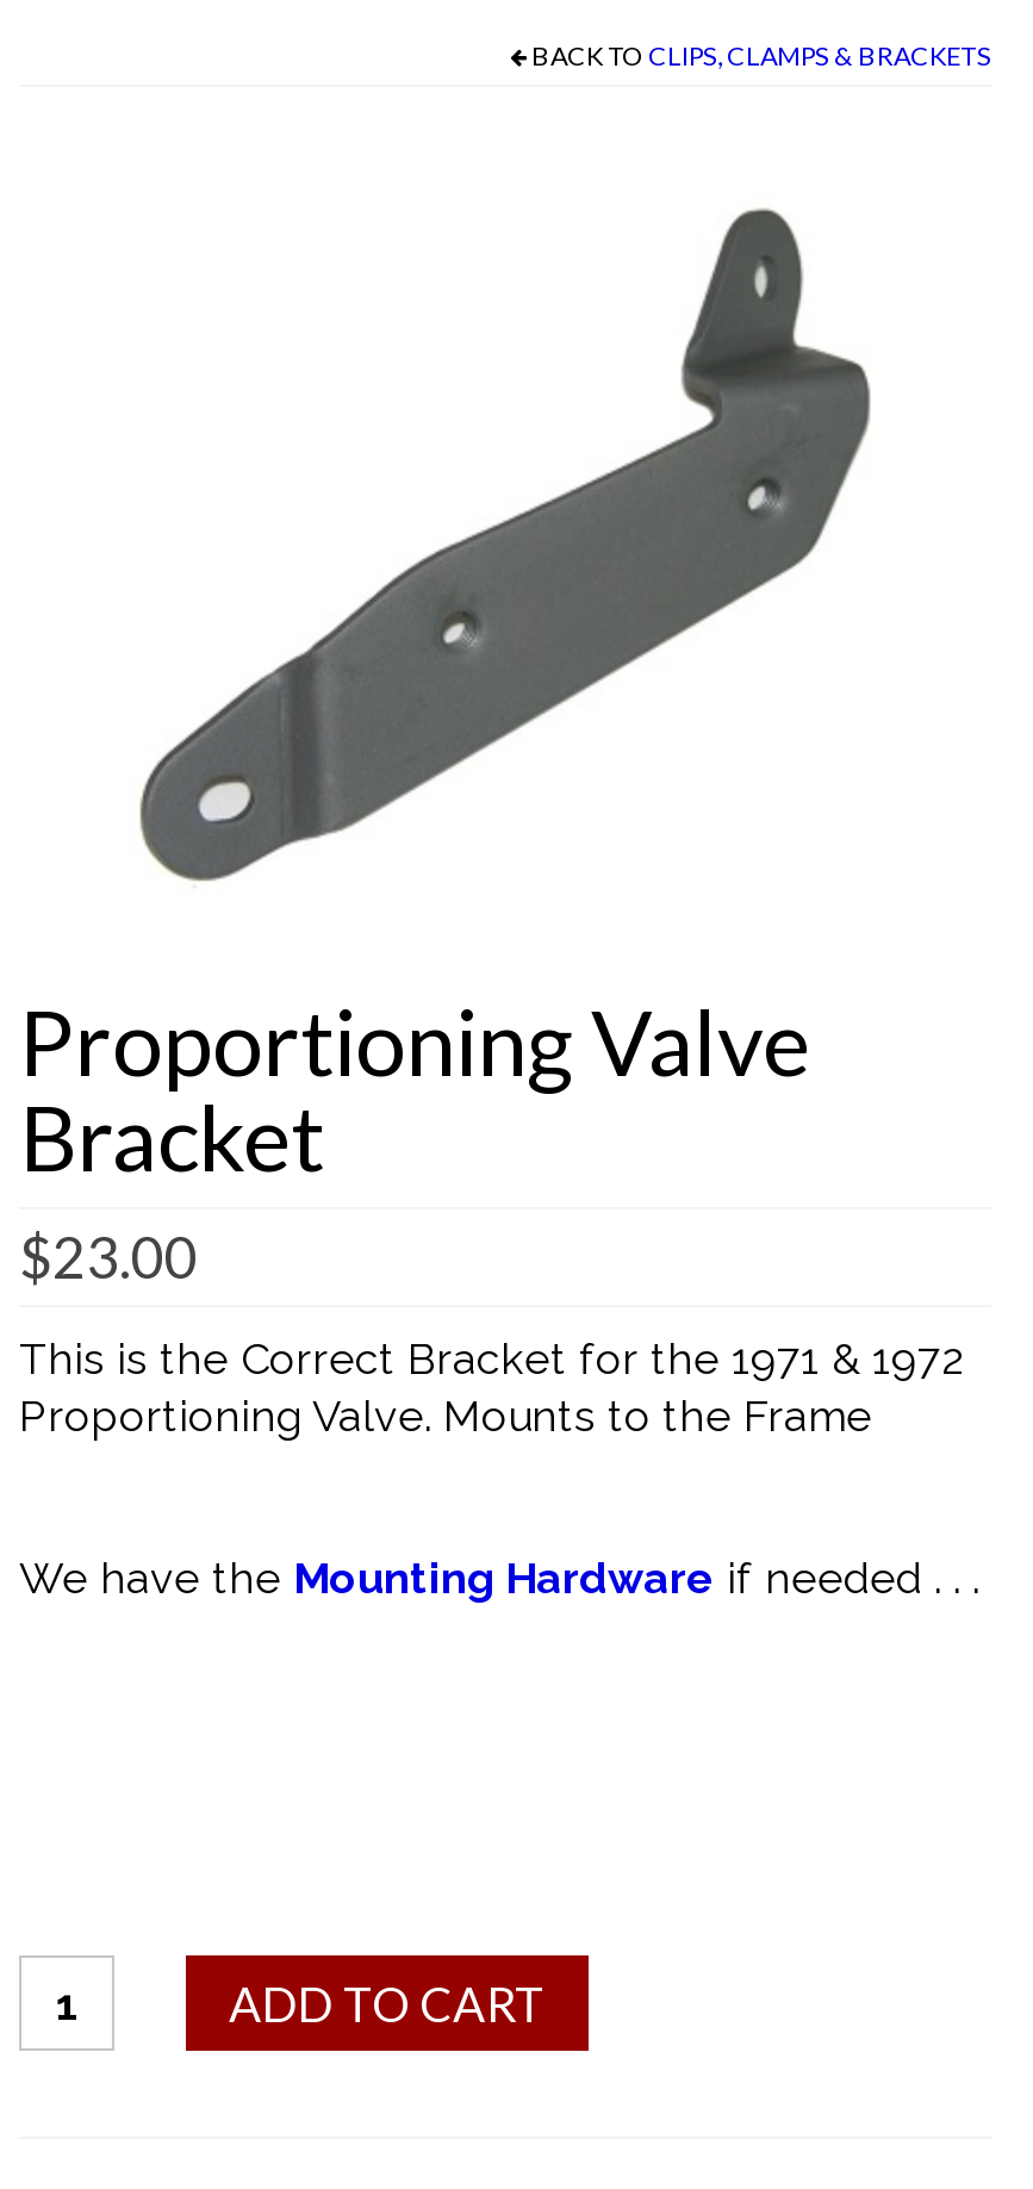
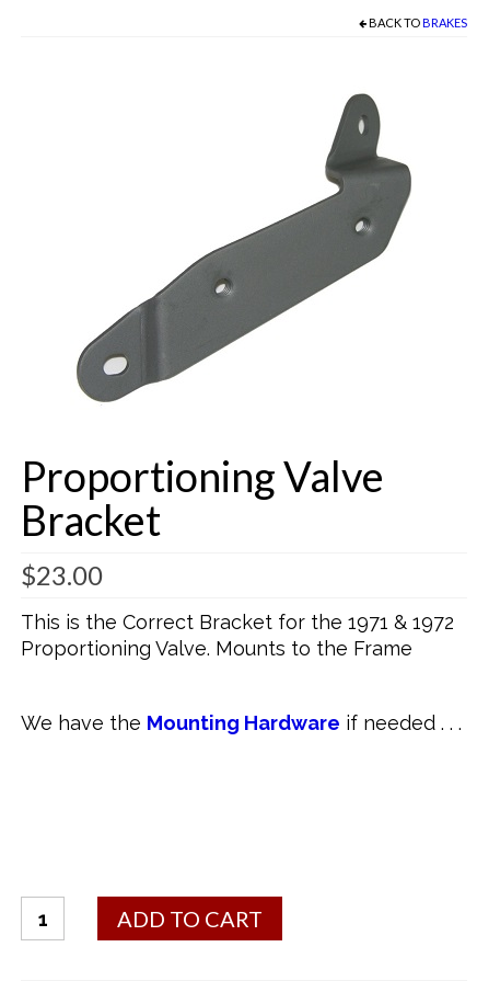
[527,40,991,71] BACK TO CLIPS, CLAMPS & BRACKETS -> [367,16,467,30] BACK TO BRAKES

